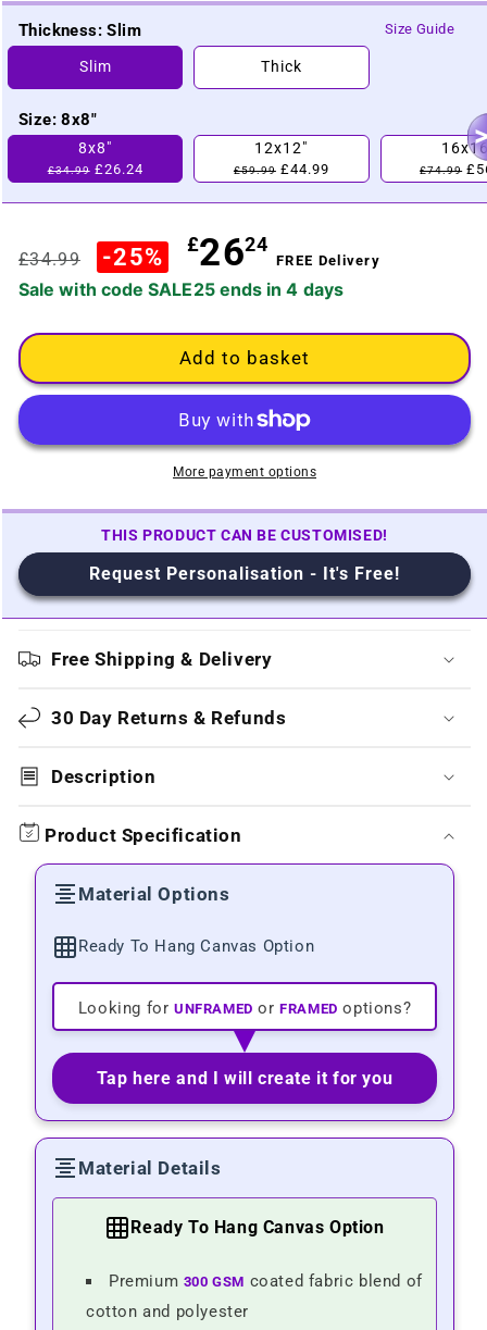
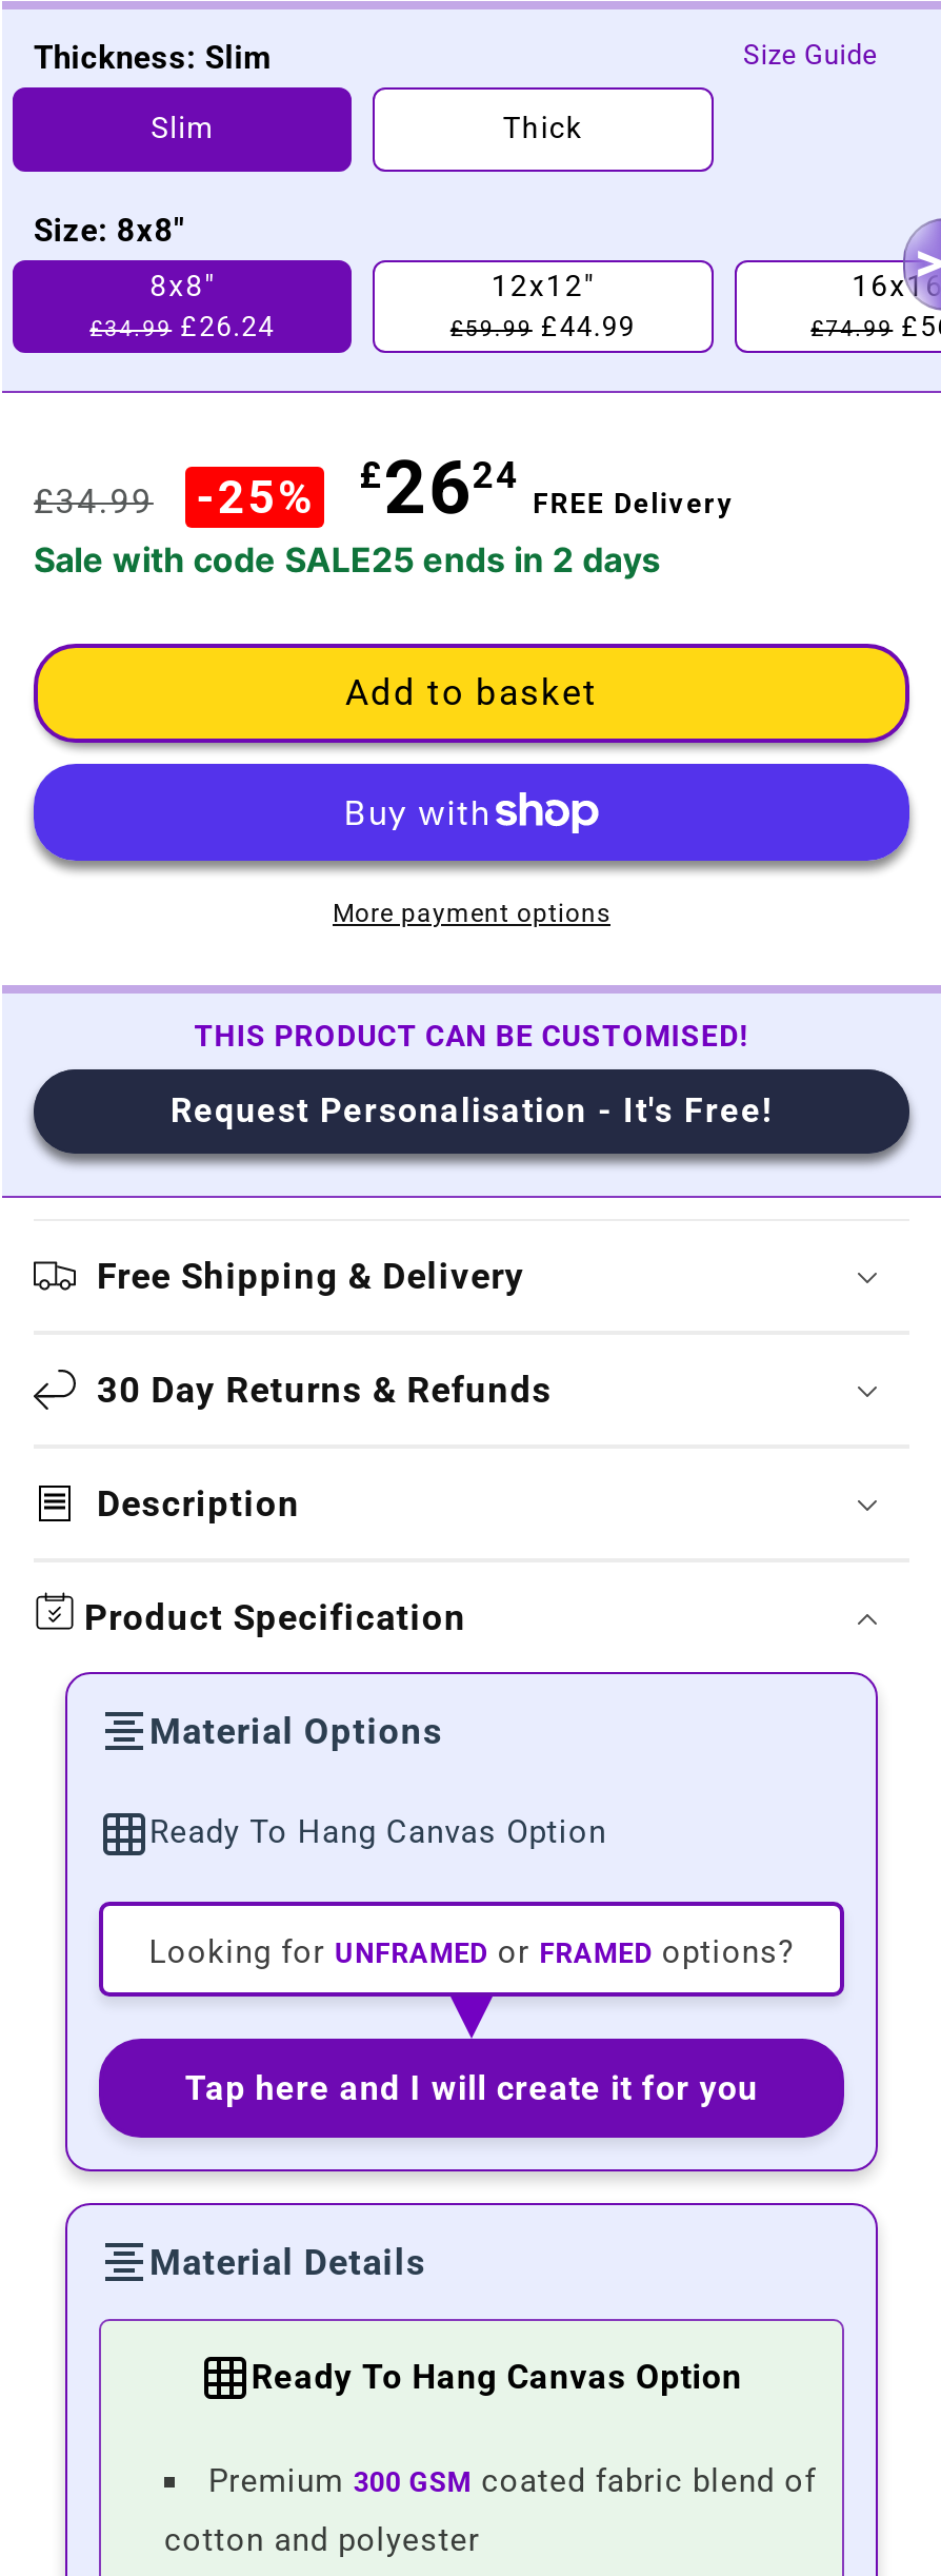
[18,278,343,300] Sale with code SALE25 ends in 4 days -> [34,538,661,581] Sale with code SALE25 ends in 2 days

